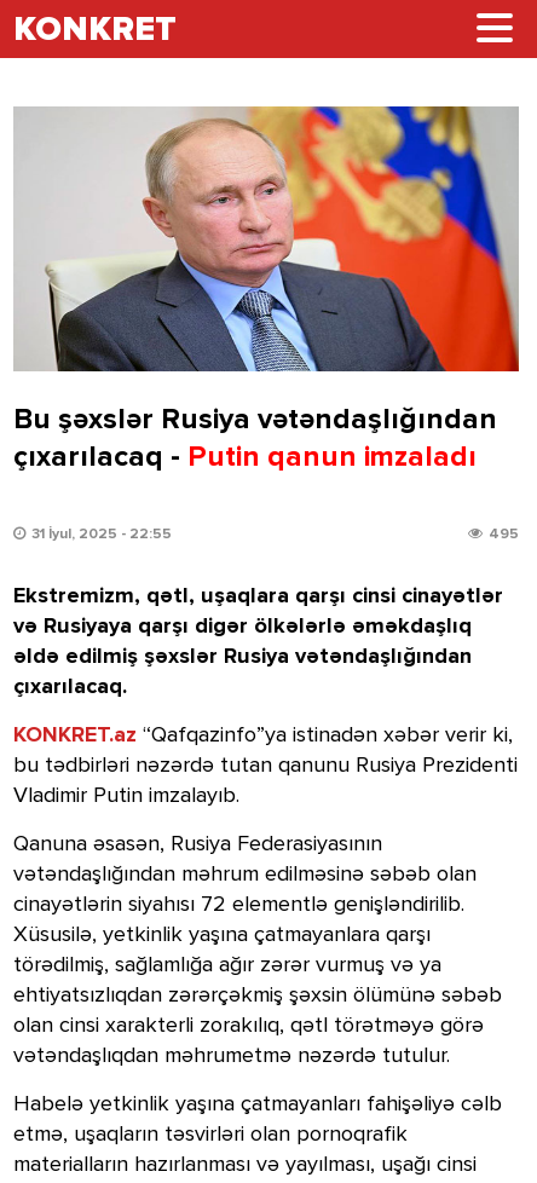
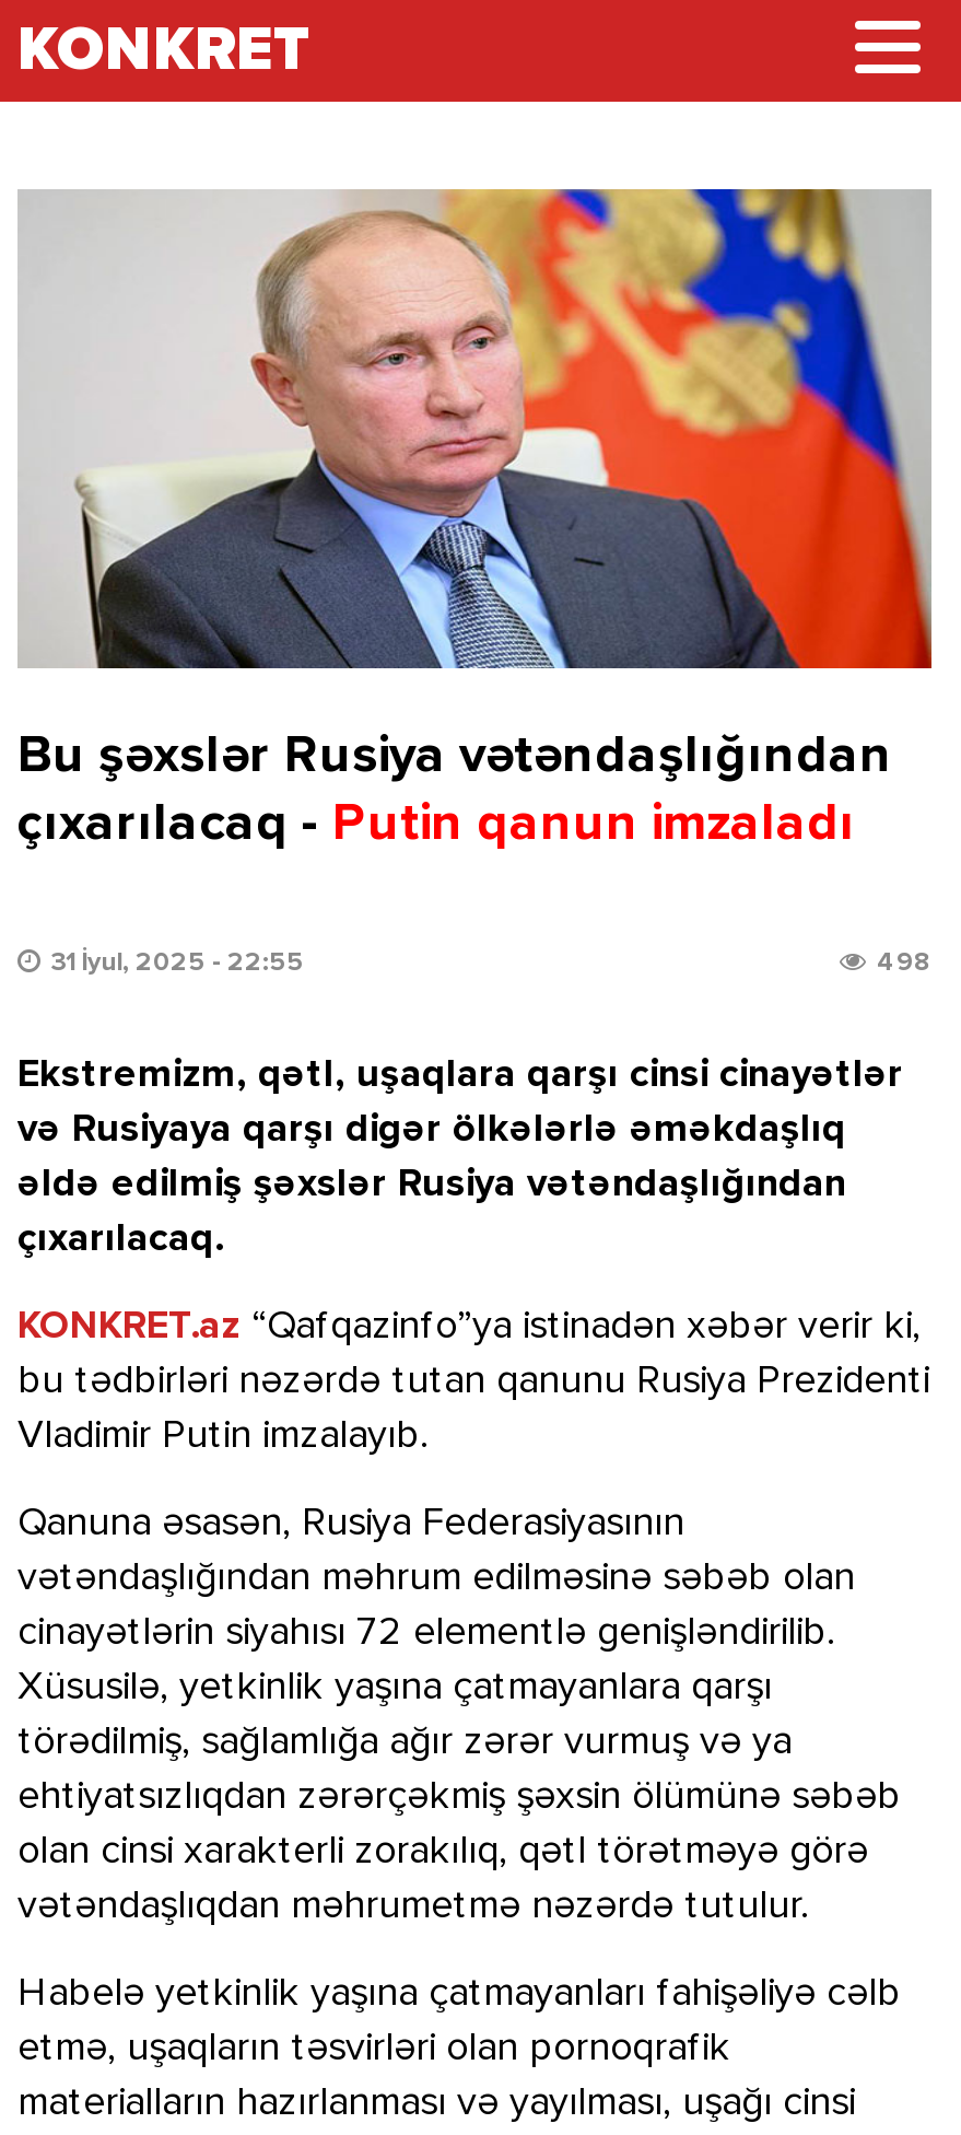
[489,528,519,542] 495 -> [877,951,931,977] 498

